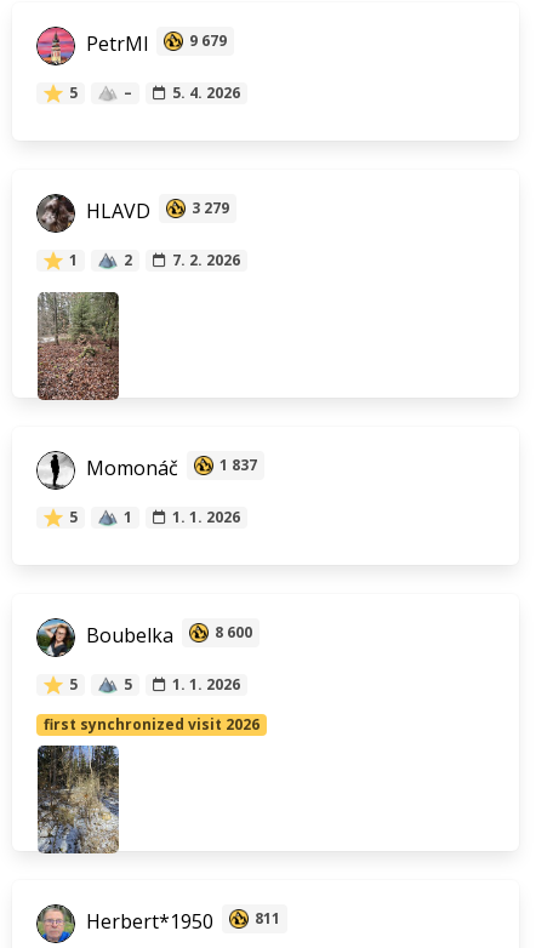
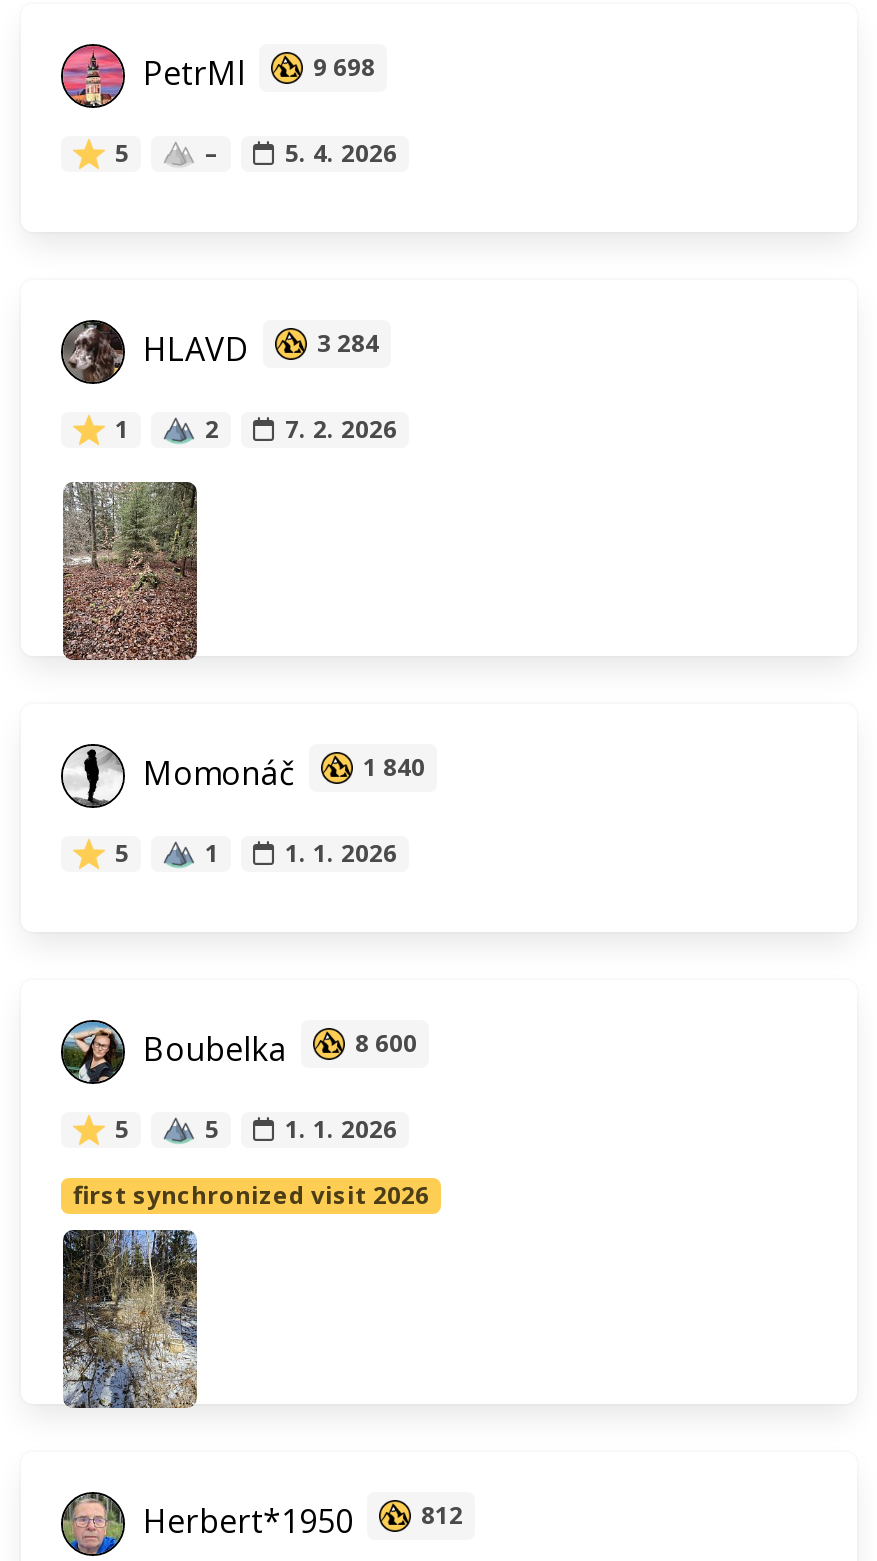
[189,30,227,51] 9 679 -> [313,50,375,84] 9 698
[81,197,229,224] HLAVD 3 279 -> [135,326,379,370] HLAVD 3 284
[81,455,257,481] Momonáč 1 837 -> [135,750,425,794] Momonáč 1 840
[81,908,280,935] Herbert*1950 811 -> [135,1498,463,1542] Herbert*1950 812

